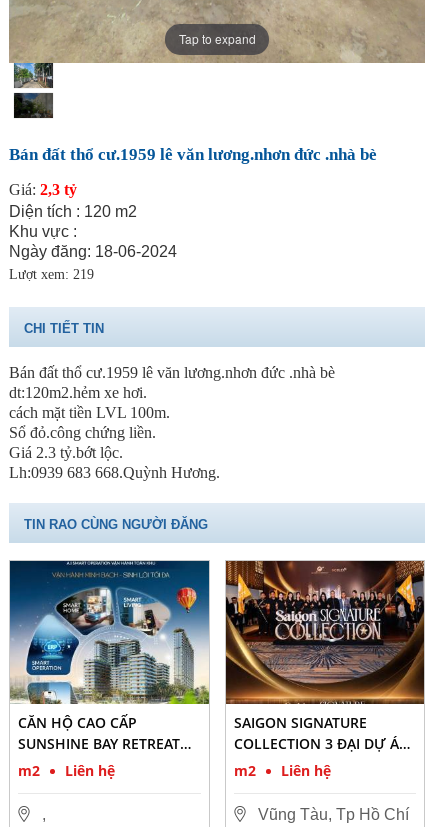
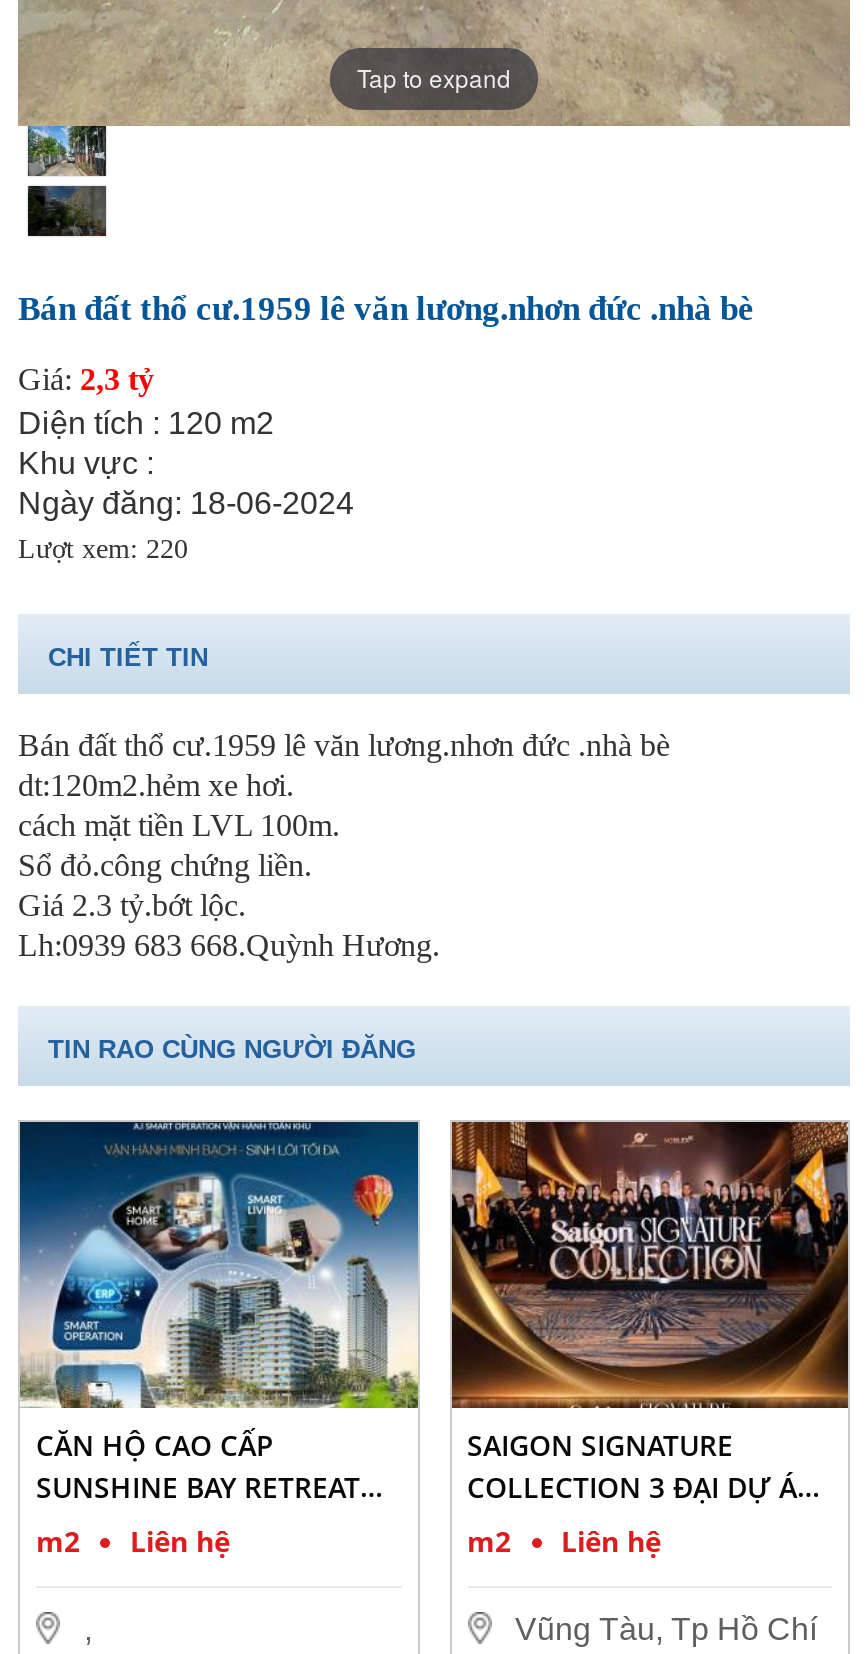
[9,267,94,282] Lượt xem: 219 -> [18,534,188,564] Lượt xem: 220

